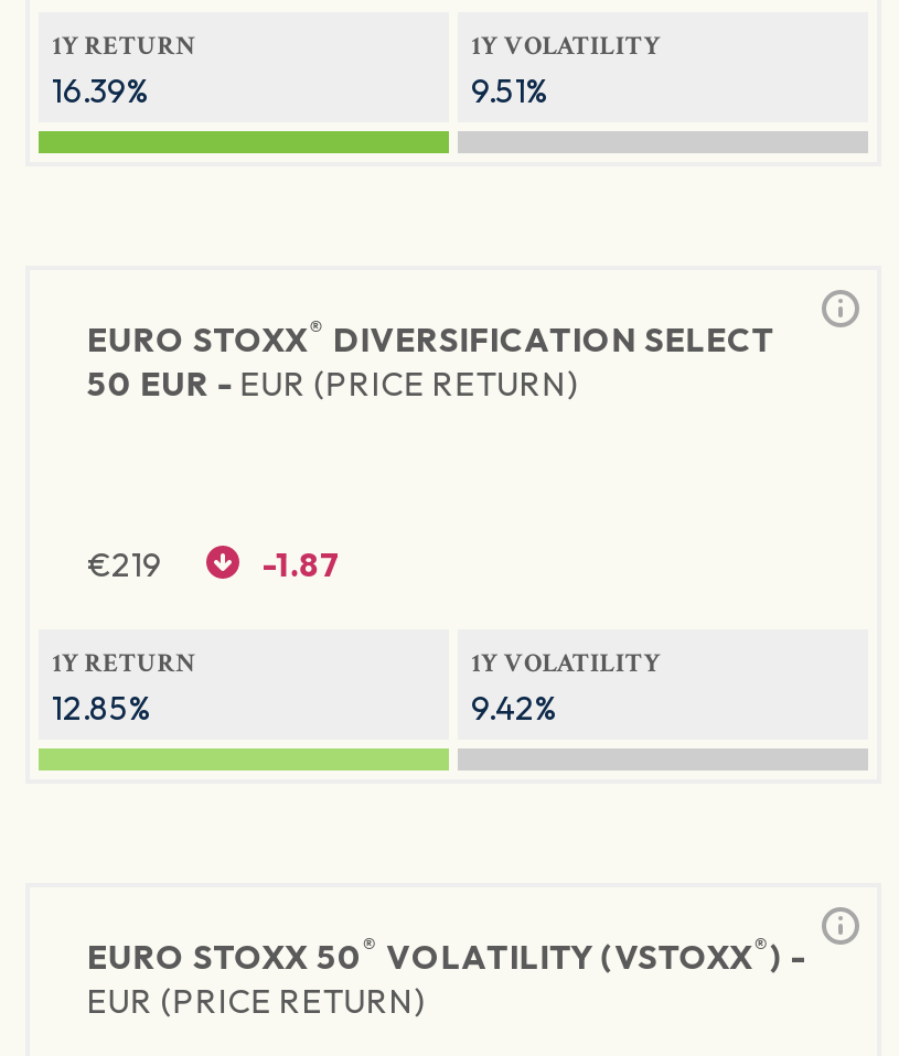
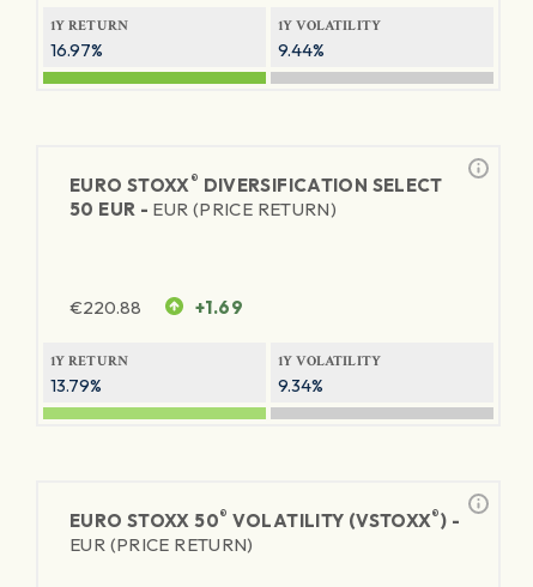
[52,69,149,111] 16.39% -> [50,38,103,61] 16.97%
[471,69,548,111] 9.51% -> [278,38,325,61] 9.44%
[87,543,162,585] €219 -> [69,296,141,319] €220.88
[261,543,341,585] -1.87 -> [195,296,243,319] +1.69
[52,687,151,729] 12.85% -> [50,374,102,397] 13.79%
[471,687,557,729] 9.42% -> [278,374,323,397] 9.34%

